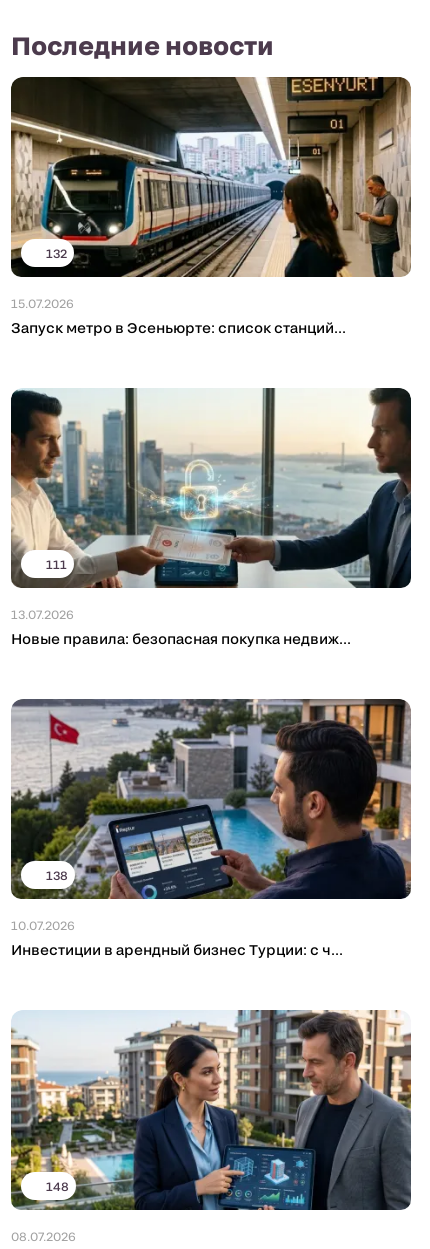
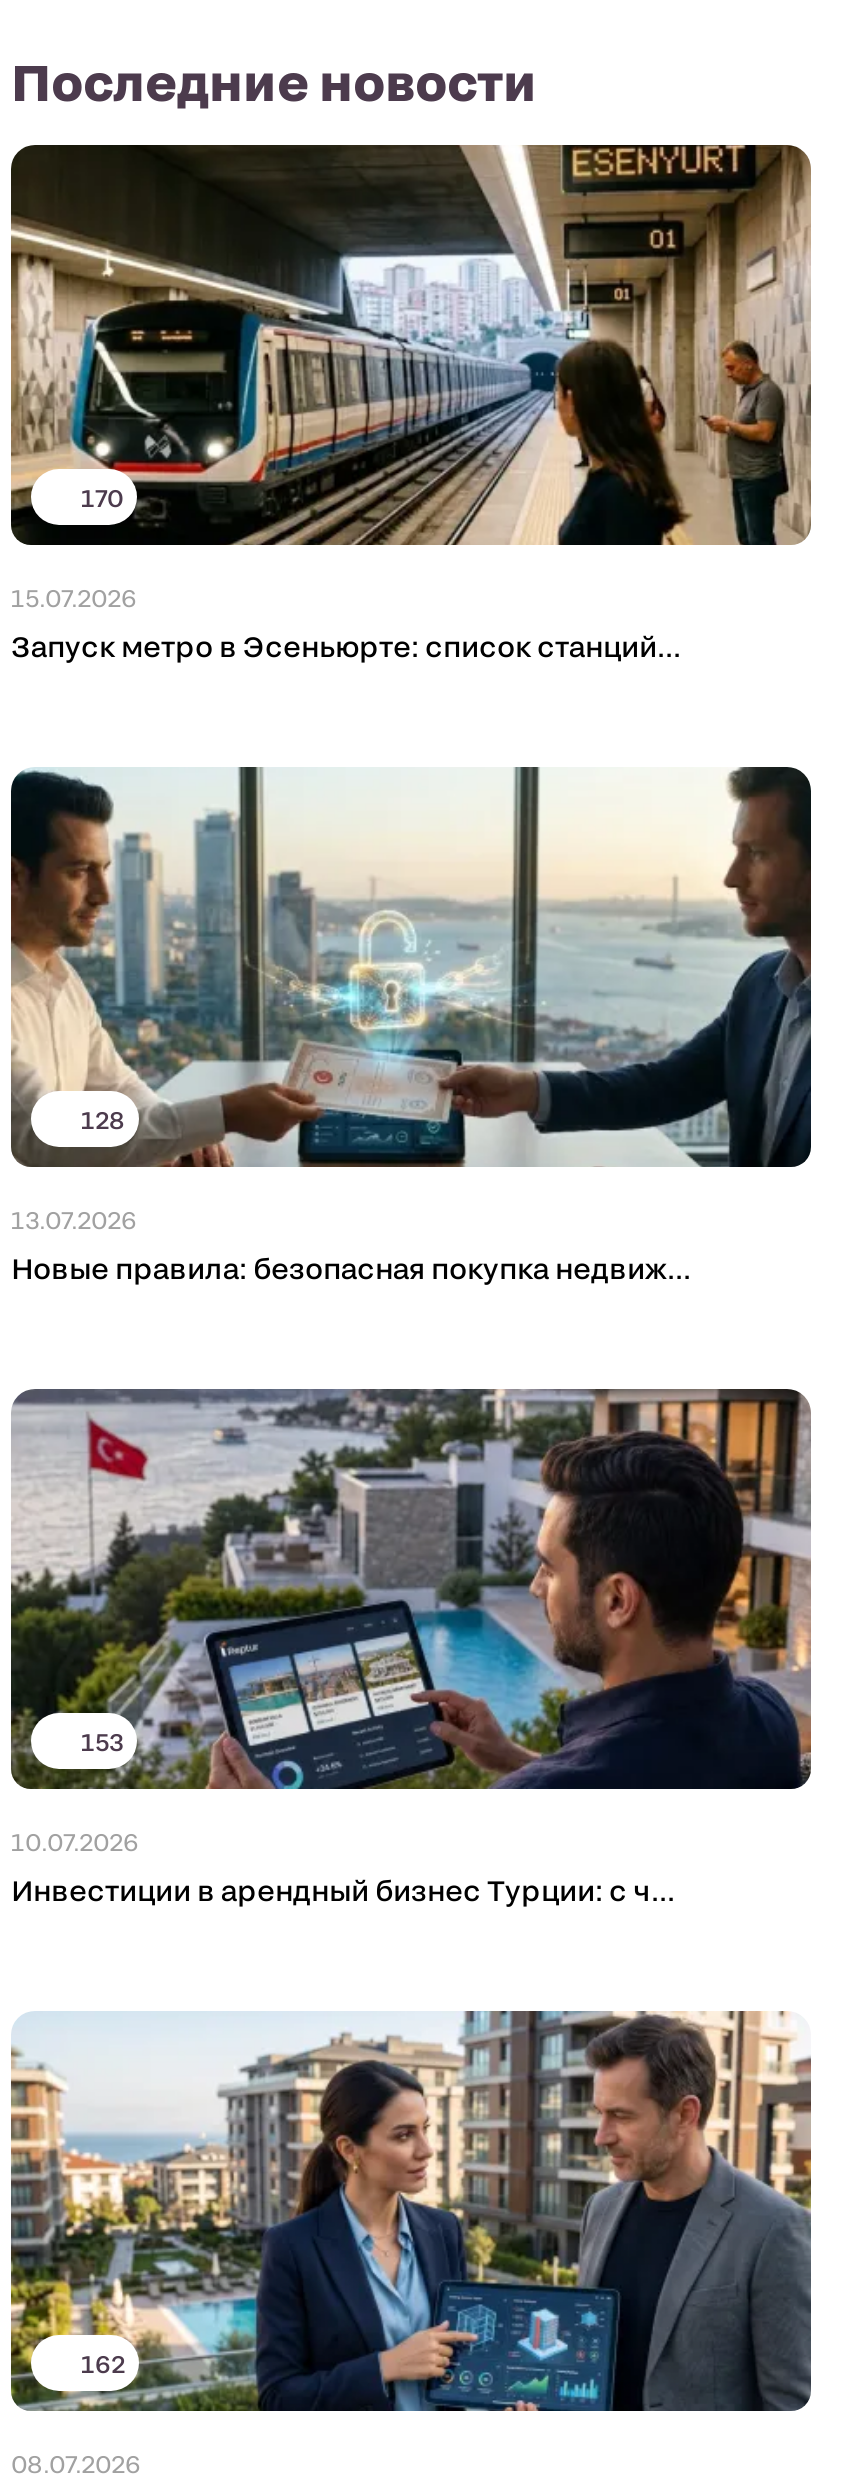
[43,246,67,260] 132 -> [75,483,123,511] 170
[43,557,67,571] 111 -> [75,1105,125,1133] 128
[43,868,68,882] 138 -> [75,1727,123,1755] 153
[43,1179,69,1193] 148 -> [75,2349,125,2377] 162

